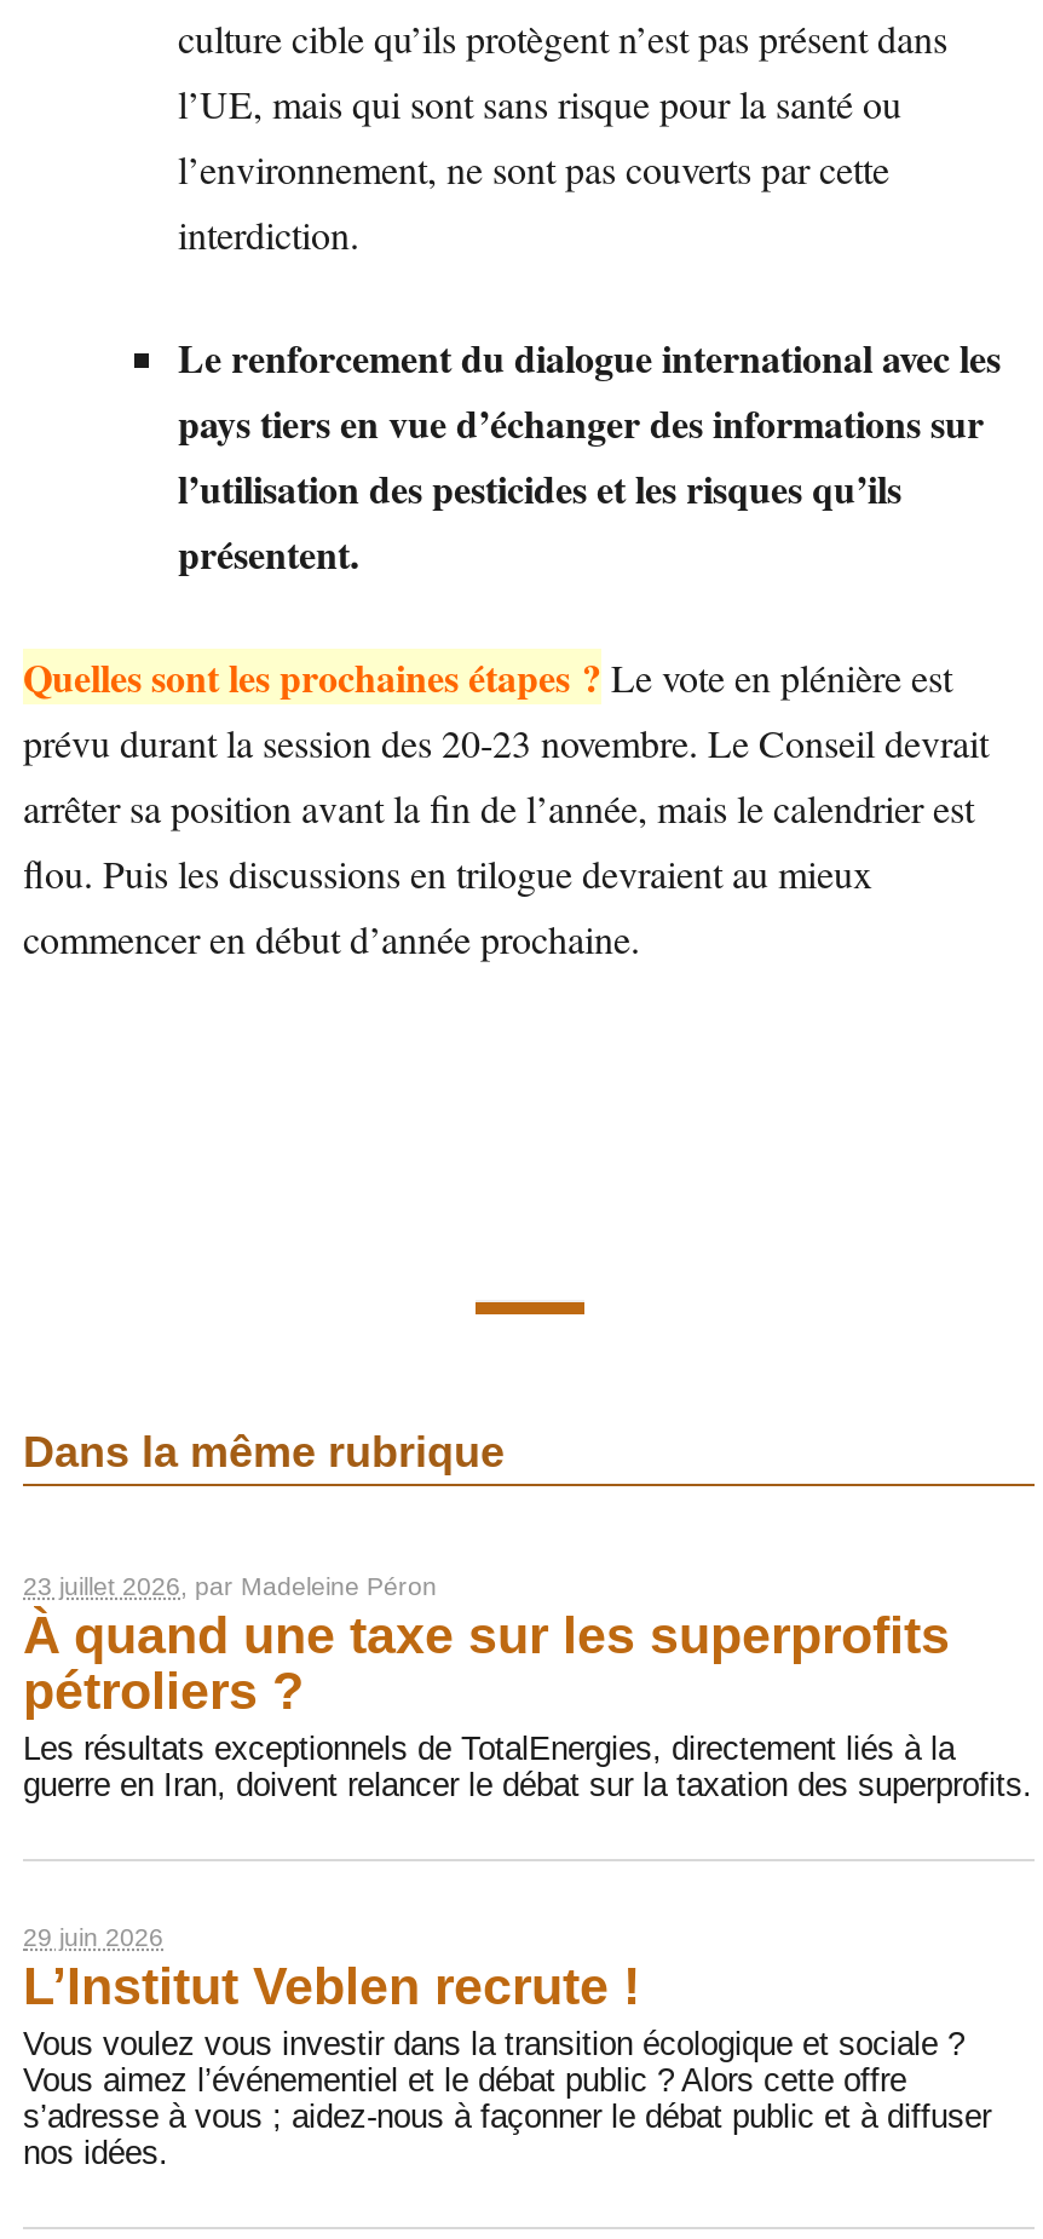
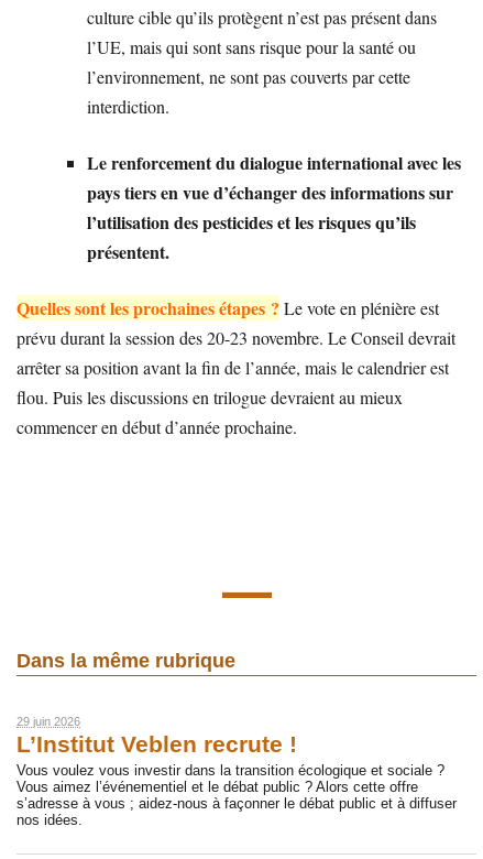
[23,1571,1032,1804] 23 juillet 2026, par Madeleine Péron | À quand une taxe sur les superprofits | pétroliers ? | Les résultats exceptionnels de TotalEnergies, directement liés à la | guerre en Iran, doivent relancer le débat sur la taxation des superprofits. -> none

